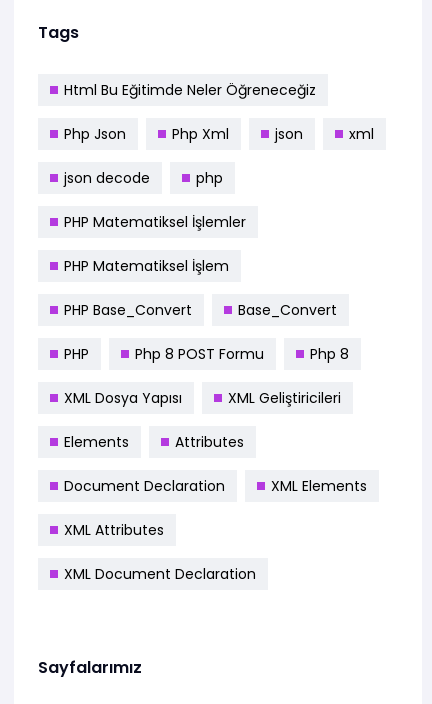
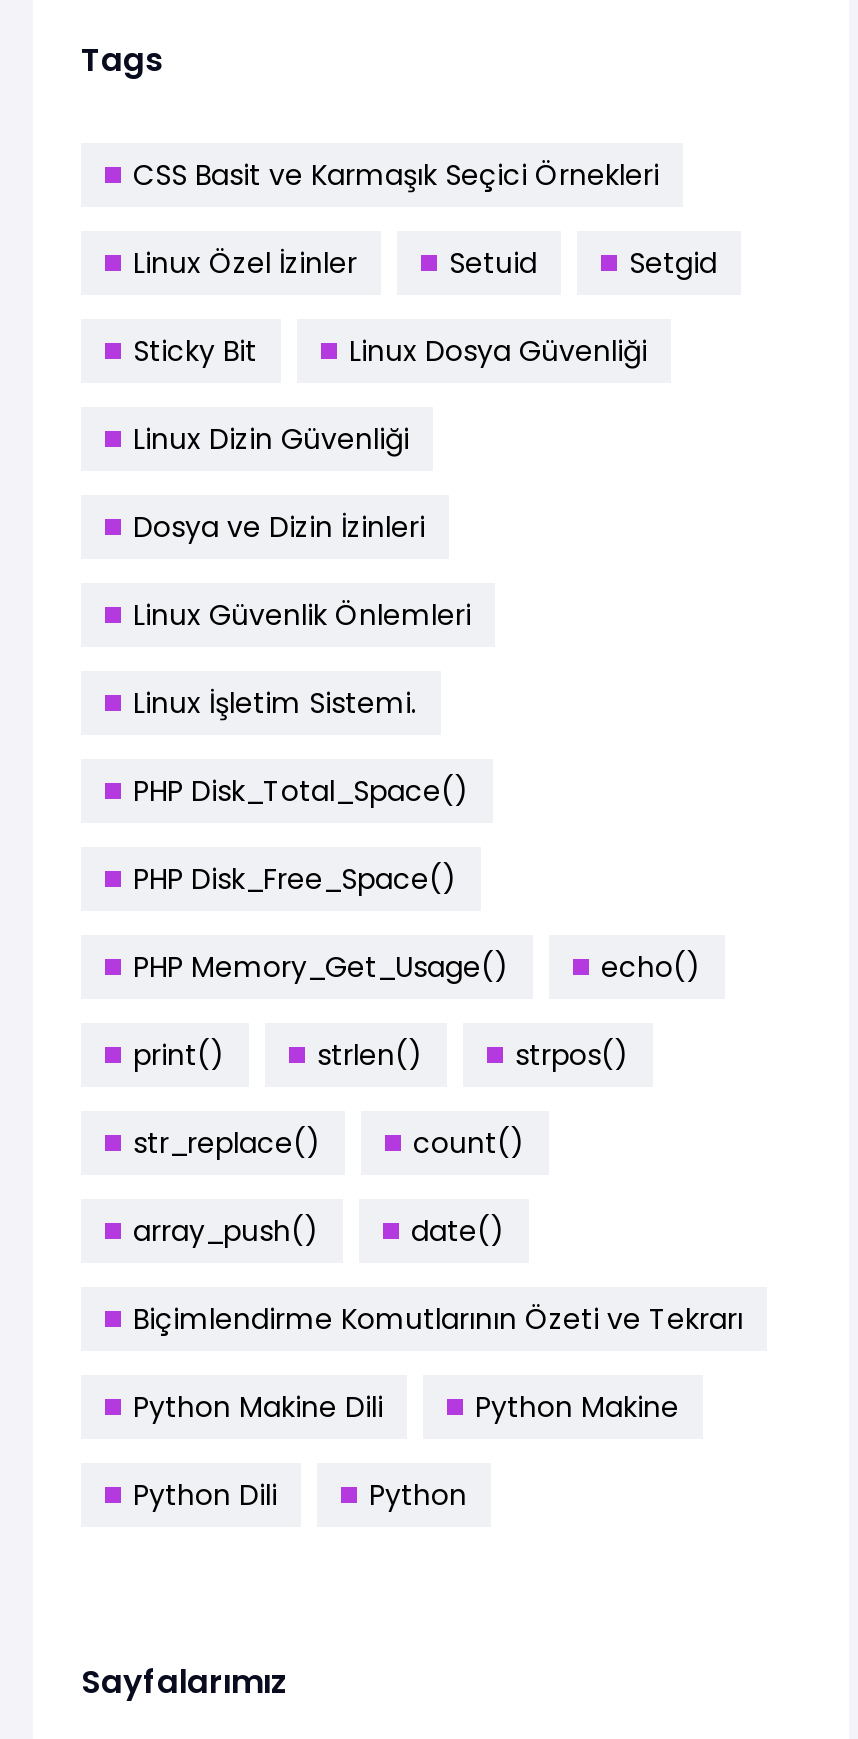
[64,79,374,583] Html Bu Eğitimde Neler Öğreneceğiz | Php Json | Php Xml | json | xml | json decode | php | PHP Matematiksel İşlemler | PHP Matematiksel İşlem | PHP Base_Convert | Base_Convert | PHP | Php 8 POST Formu | Php 8 | XML Dosya Yapısı | XML Geliştiricileri | Elements | Attributes | Document Declaration | XML Elements | XML Attributes | XML Document Declaration -> [133,154,743,1514] CSS Basit ve Karmaşık Seçici Örnekleri | Linux Özel İzinler | Setuid | Setgid | Sticky Bit | Linux Dosya Güvenliği | Linux Dizin Güvenliği | Dosya ve Dizin İzinleri | Linux Güvenlik Önlemleri | Linux İşletim Sistemi. | PHP Disk_Total_Space() | PHP Disk_Free_Space() | PHP Memory_Get_Usage() | echo() | print() | strlen() | strpos() | str_replace() | count() | array_push() | date() | Biçimlendirme Komutlarının Özeti ve Tekrarı | Python Makine Dili | Python Makine | Python Dili | Python

